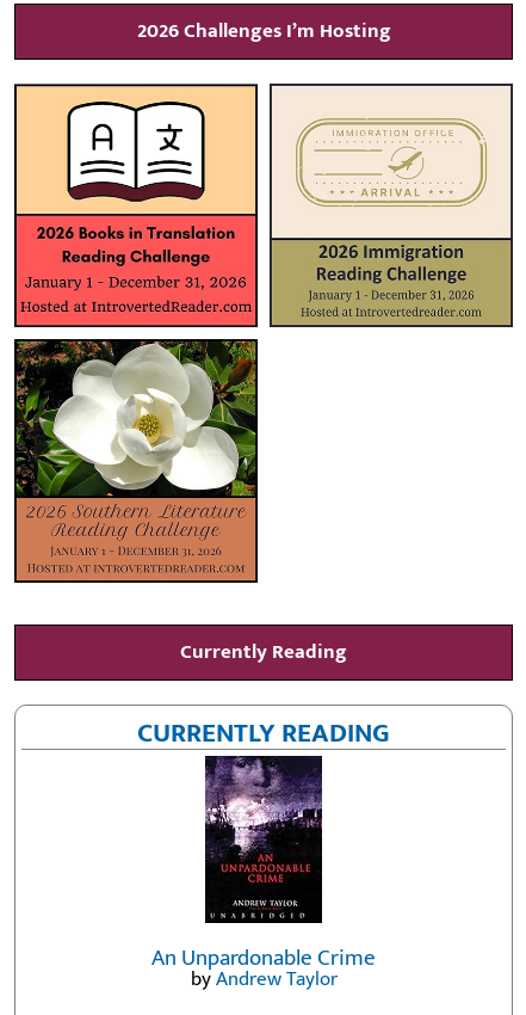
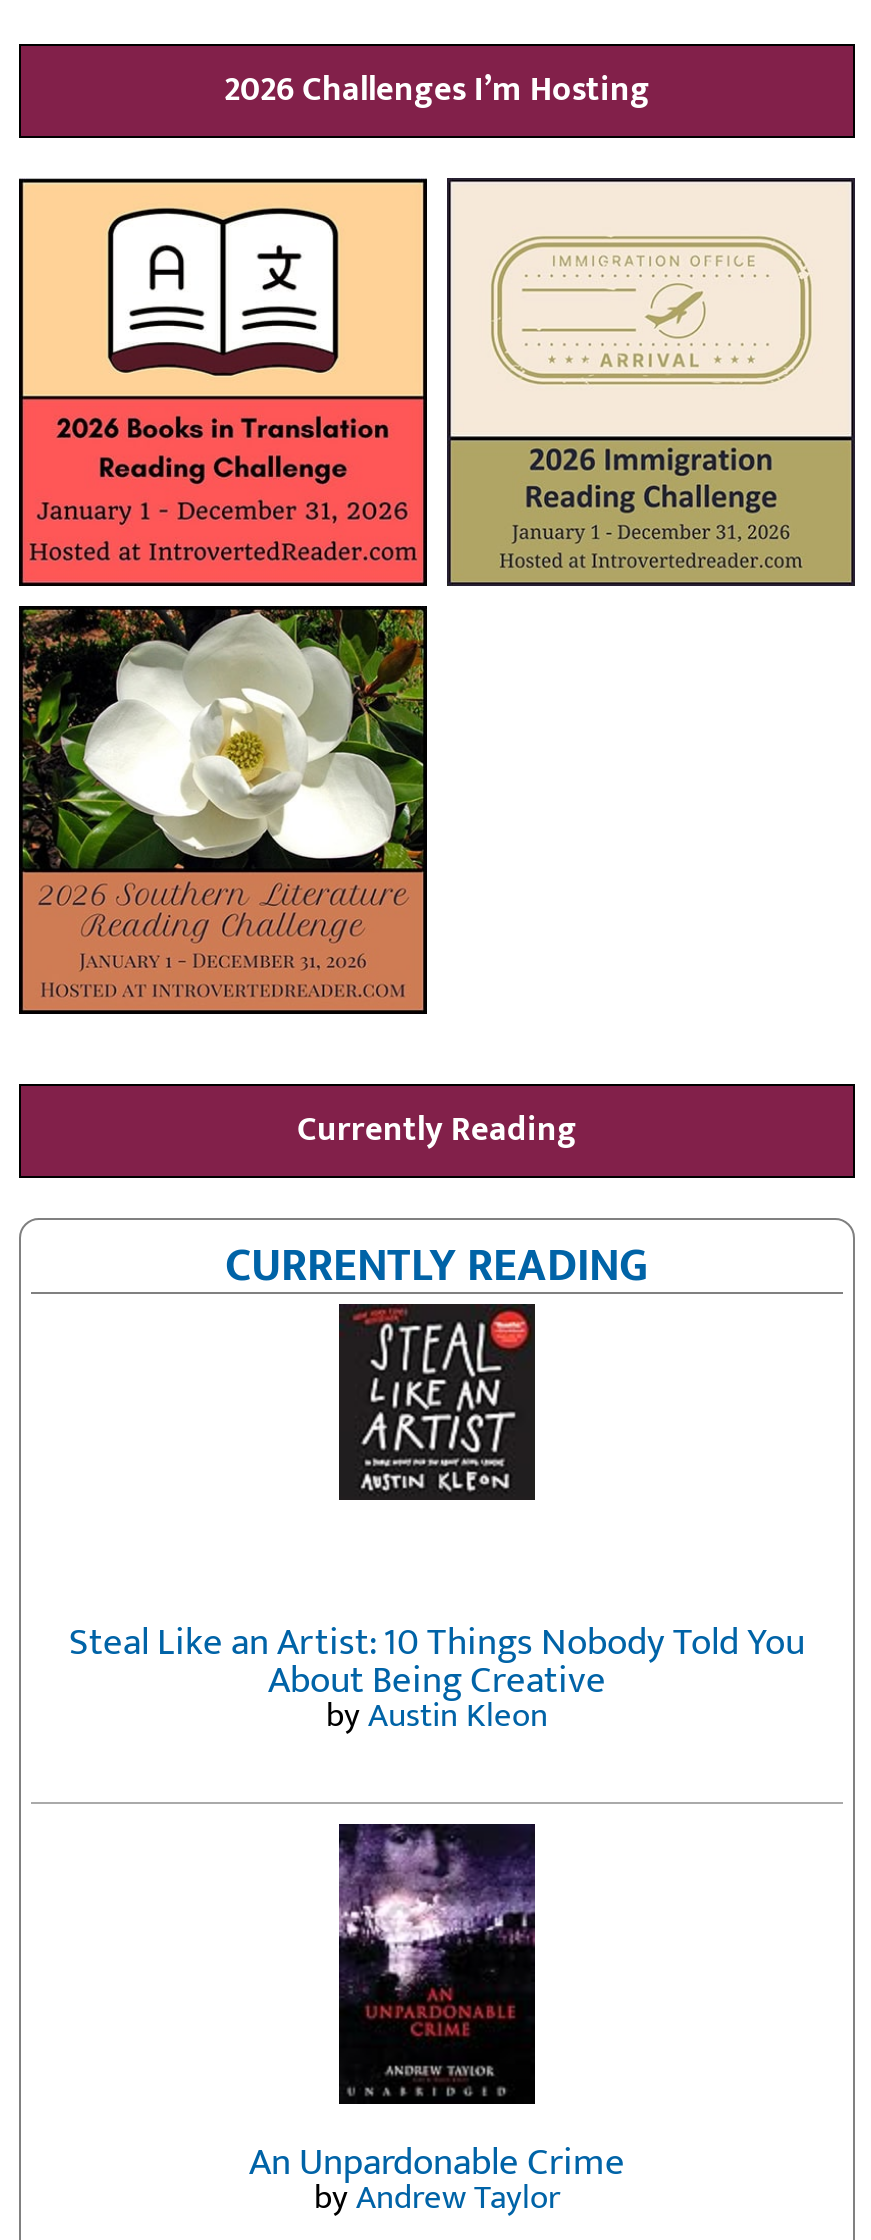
none -> [69,1308,805,1744] [image] | Steal Like an Artist: 10 Things Nobody Told You | About Being Creative | byAustin Kleon

